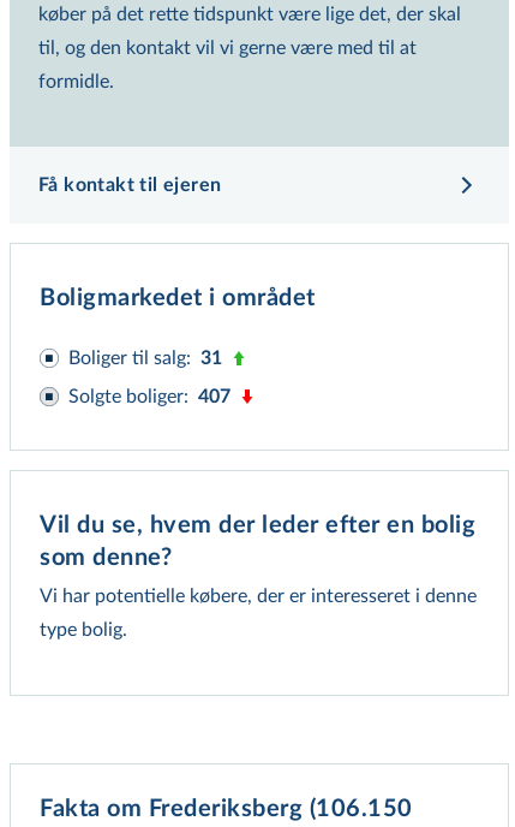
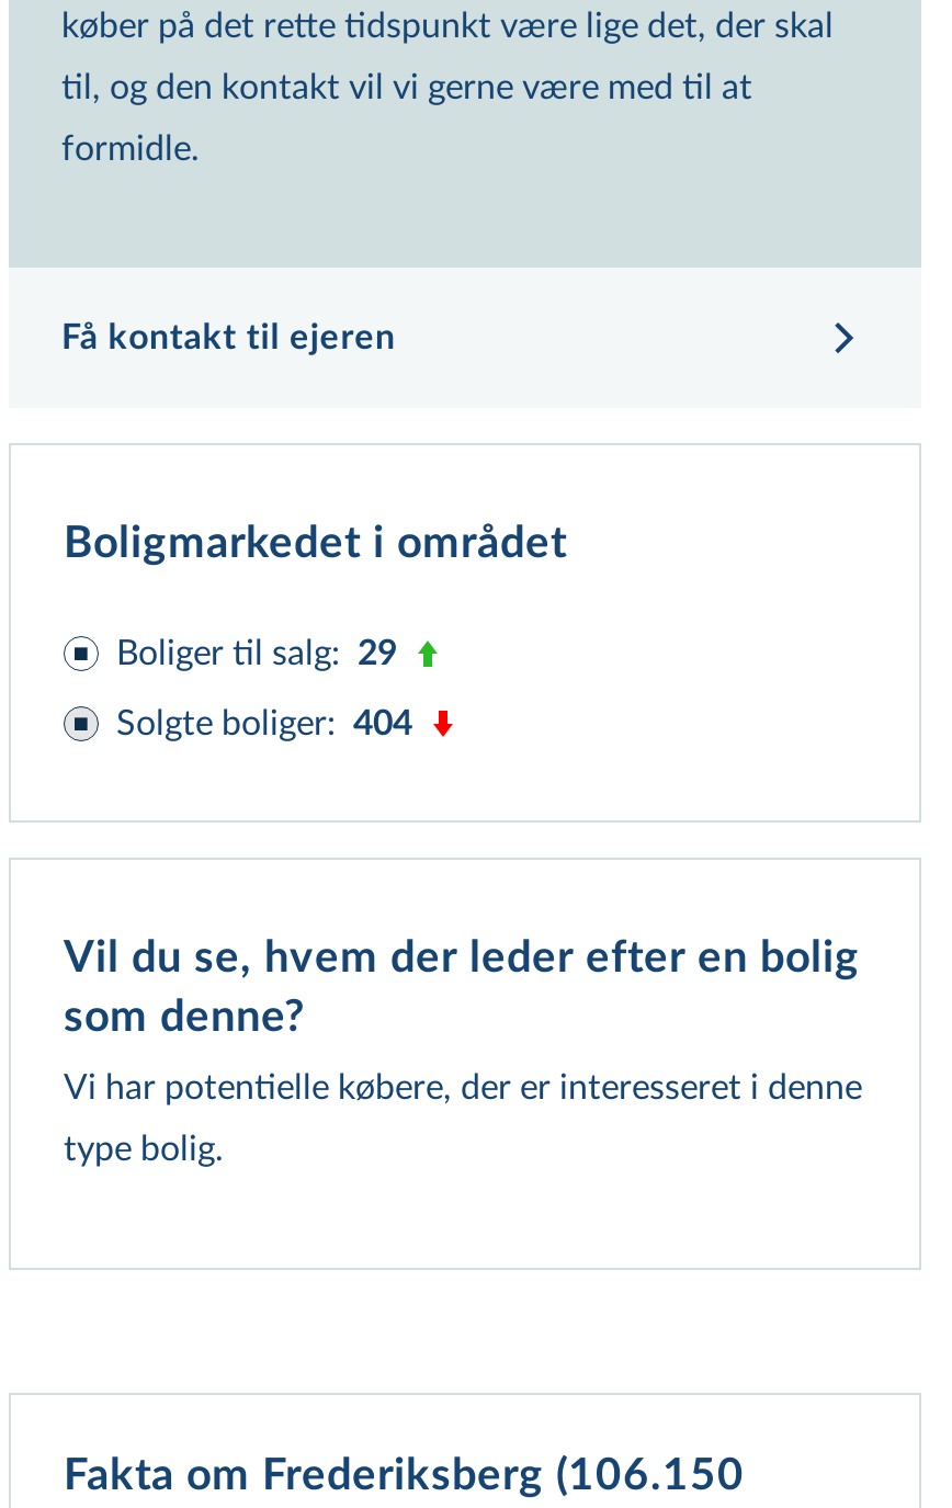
[68,349,222,368] Boliger til salg: 31 -> [116,636,397,671] Boliger til salg: 29
[68,387,230,406] Solgte boliger: 407 -> [116,706,412,741] Solgte boliger: 404

